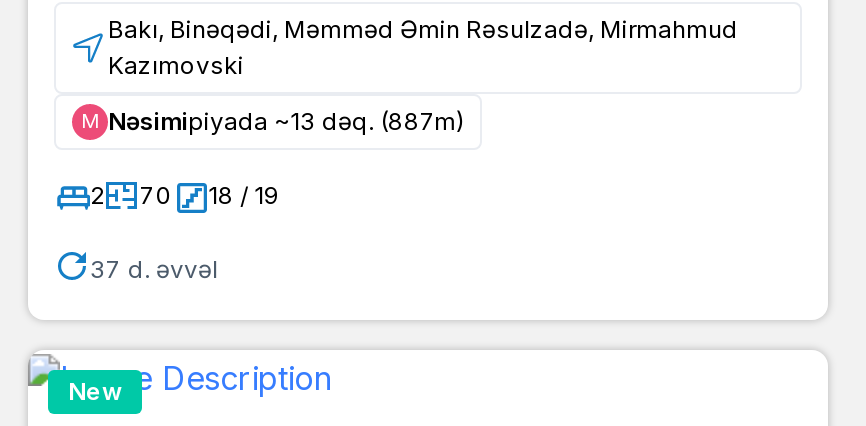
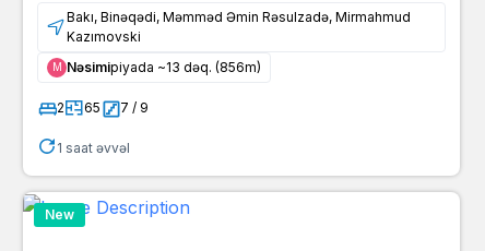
[81,106,464,136] Μ Nəsimipiyada ~13 dəq. (887m) -> [52,59,261,75] Μ Nəsimipiyada ~13 dəq. (856m)
[140,180,172,210] 70 -> [84,99,100,116] 65
[208,180,280,210] 18 / 19 -> [120,99,149,116] 7 / 9
[90,254,218,284] 37 d. əvvəl -> [57,140,130,156] 1 saat əvvəl

